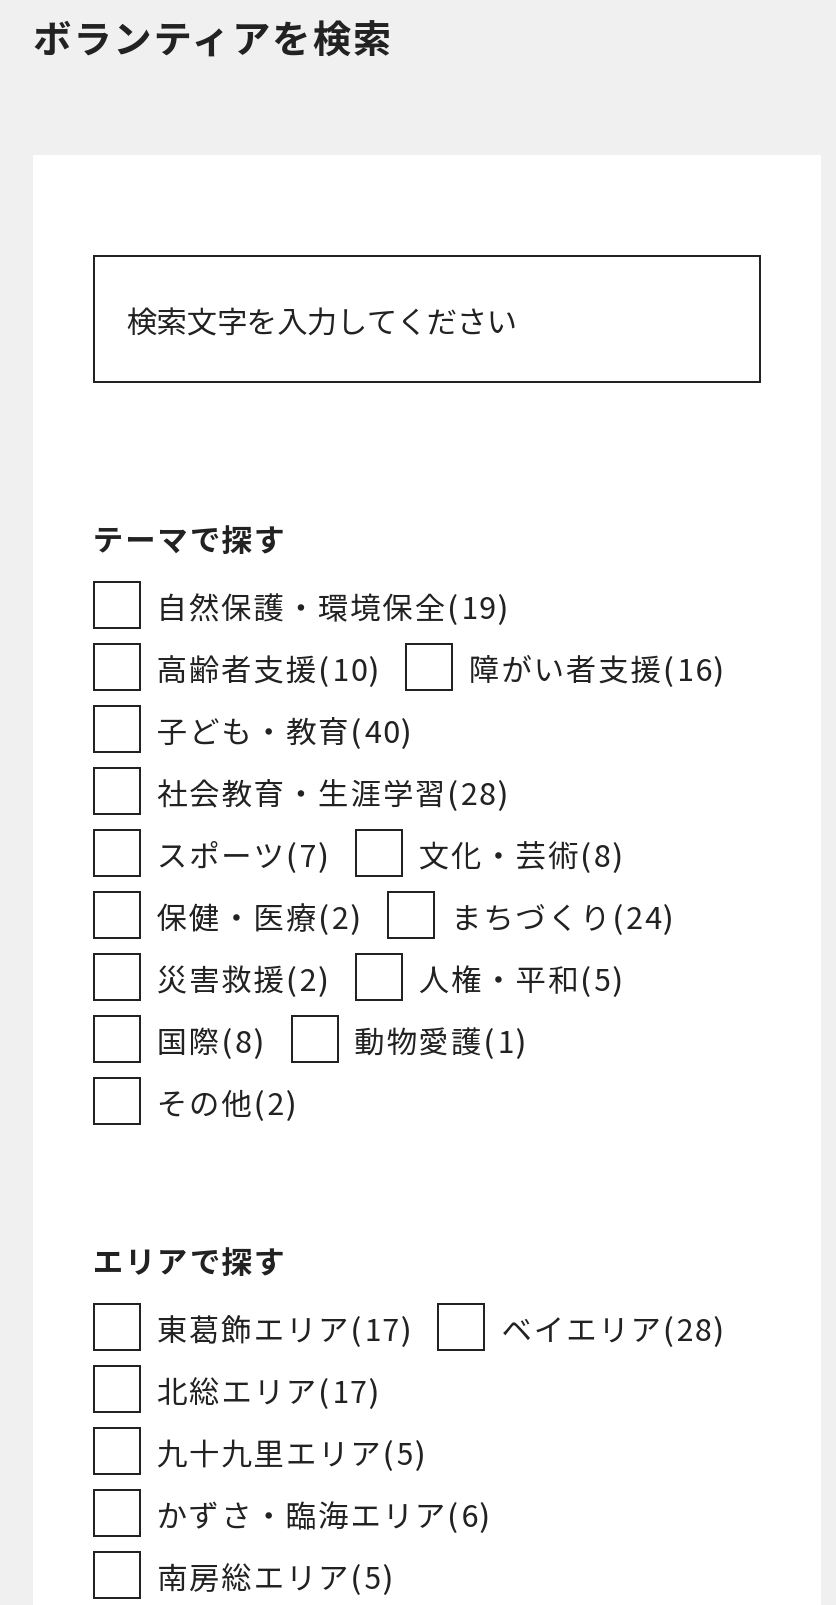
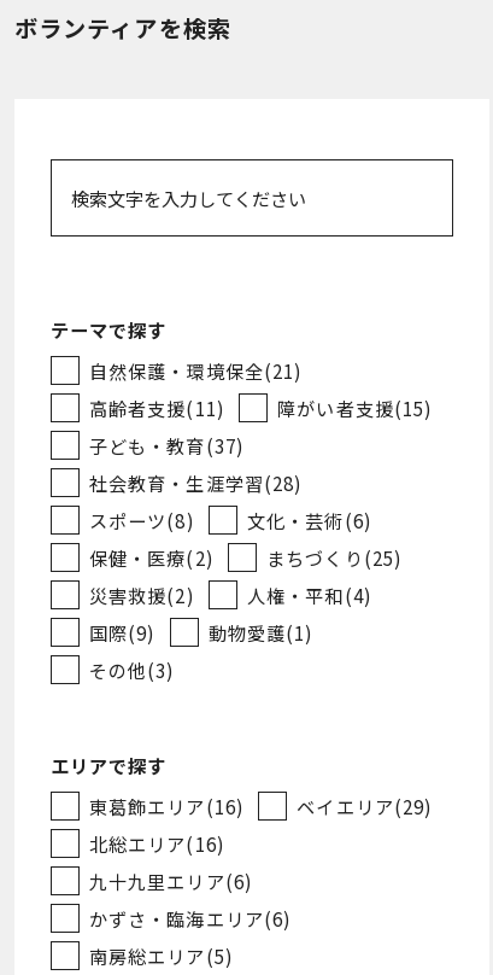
[157,582,512,626] 自然保護・環境保全(19) -> [89,357,303,383] 自然保護・環境保全(21)
[157,644,383,688] 高齢者支援(10) -> [89,394,225,421] 高齢者支援(11)
[469,644,728,688] 障がい者支援(16) -> [277,394,433,421] 障がい者支援(15)
[157,706,415,750] 子ども・教育(40) -> [89,432,245,458] 子ども・教育(37)
[157,830,332,874] スポーツ(7) -> [89,506,195,533] スポーツ(8)
[419,830,627,874] 文化・芸術(8) -> [247,506,372,533] 文化・芸術(6)
[157,892,677,936] 保健・医療(2) まちづくり(24) -> [89,544,403,570] 保健・医療(2) まちづくり(25)
[157,954,627,998] 災害救援(2) 人権・平和(5) -> [89,581,372,608] 災害救援(2) 人権・平和(4)
[157,1016,530,1060] 国際(8) 動物愛護(1) -> [89,619,314,645] 国際(9) 動物愛護(1)
[157,1078,300,1122] その他(2) -> [89,656,176,683] その他(3)
[157,1304,415,1348] 東葛飾エリア(17) -> [89,792,245,819] 東葛飾エリア(16)
[502,1304,728,1348] ベイエリア(28) -> [297,792,433,819] ベイエリア(29)
[157,1366,383,1410] 北総エリア(17) -> [89,830,225,856] 北総エリア(16)
[157,1428,429,1472] 九十九里エリア(5) -> [89,867,253,894] 九十九里エリア(6)

